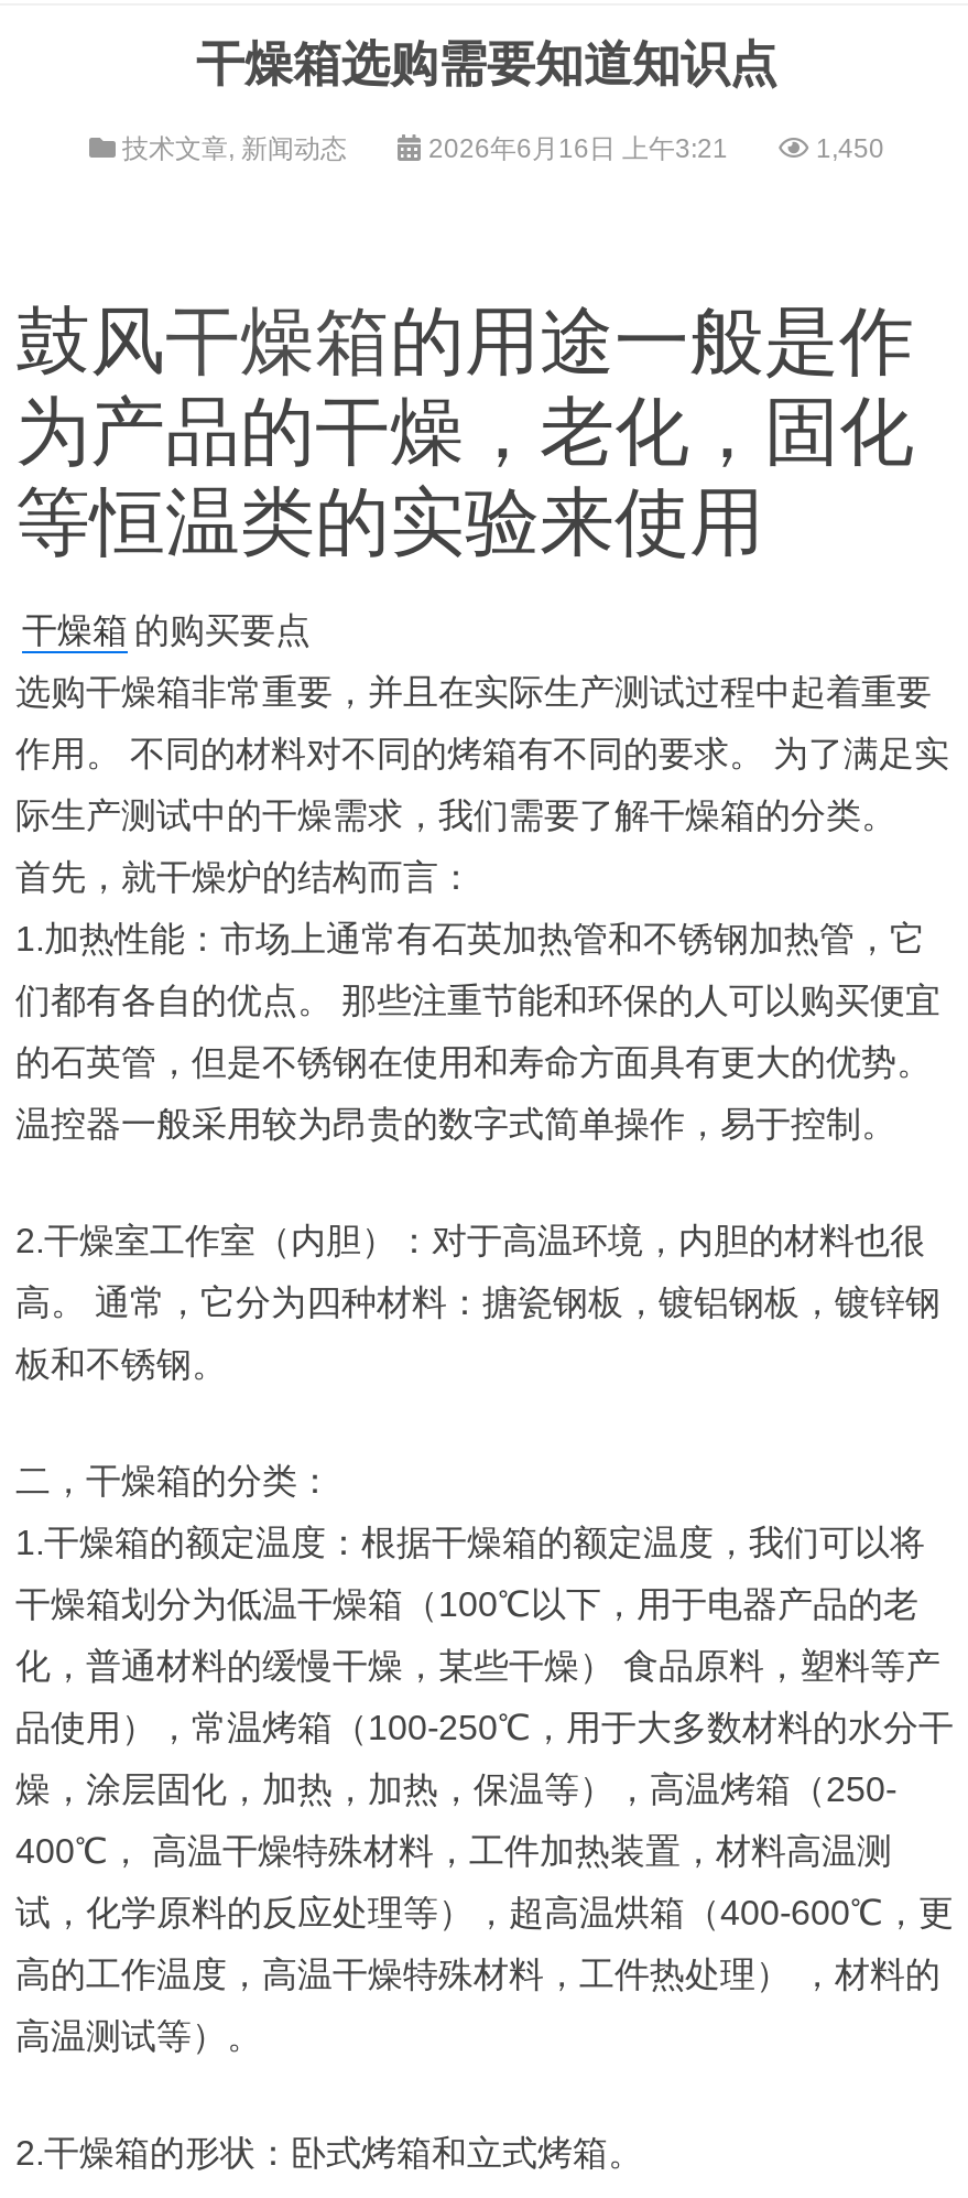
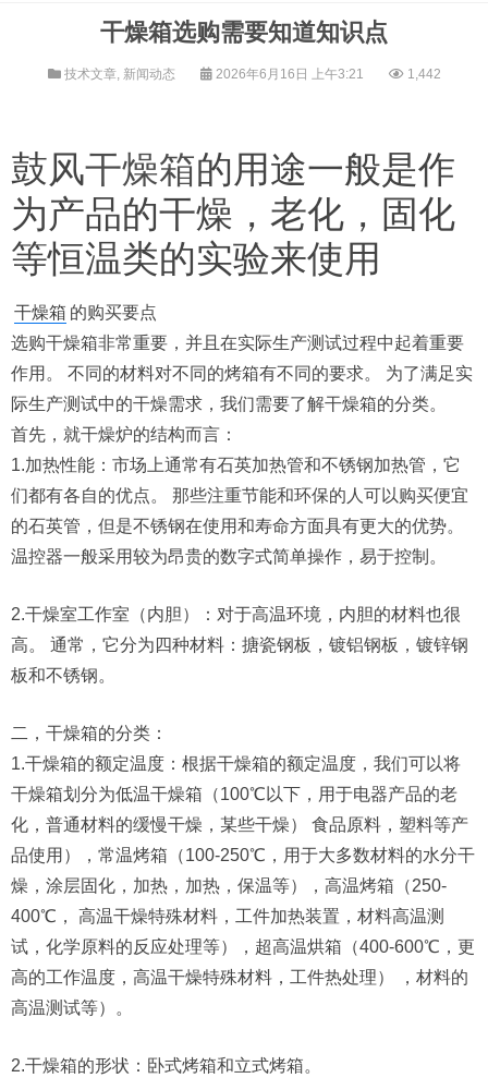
[809,133,884,164] 1,450 -> [404,66,441,82] 1,442

